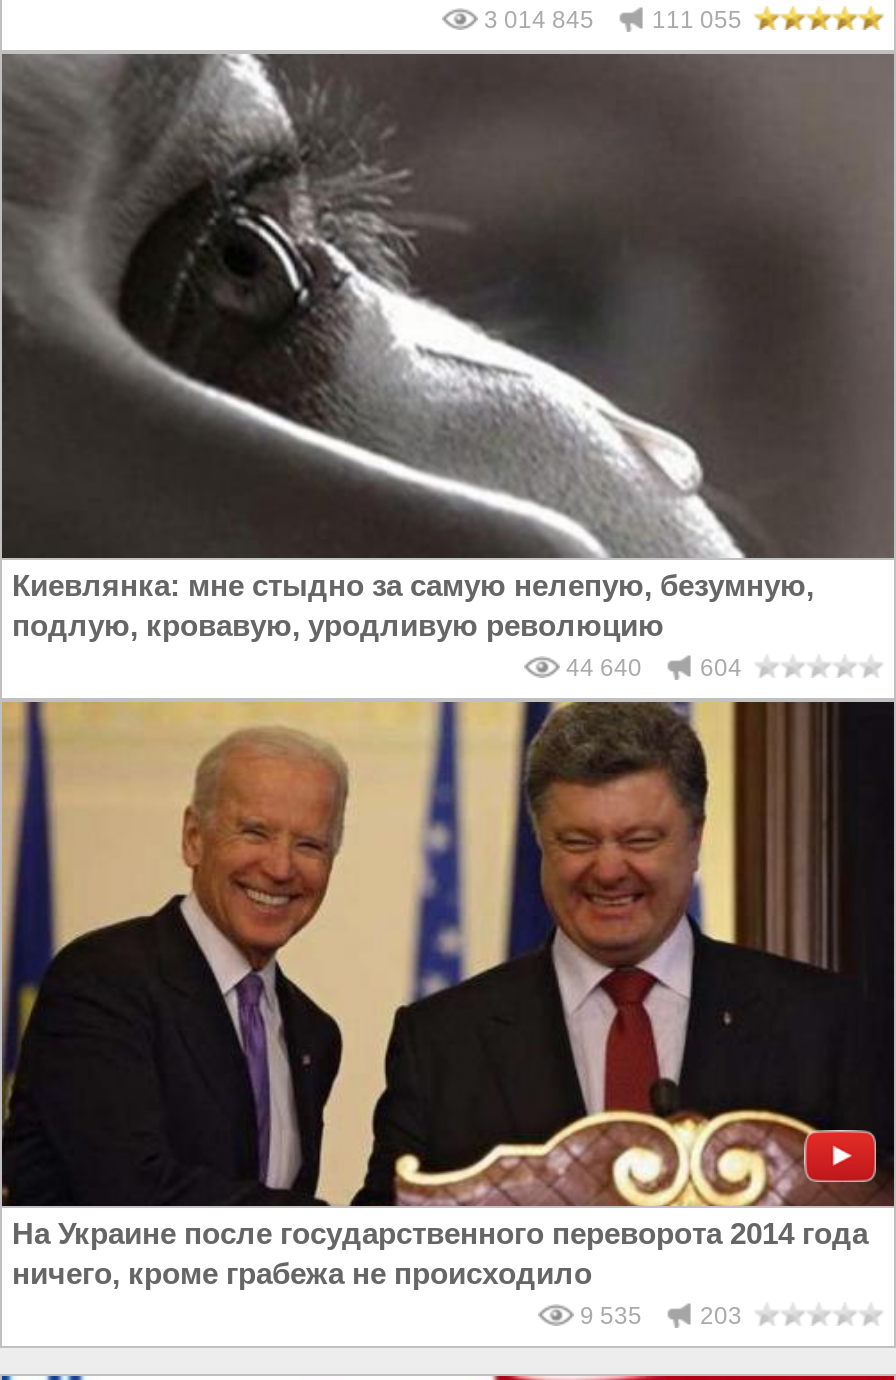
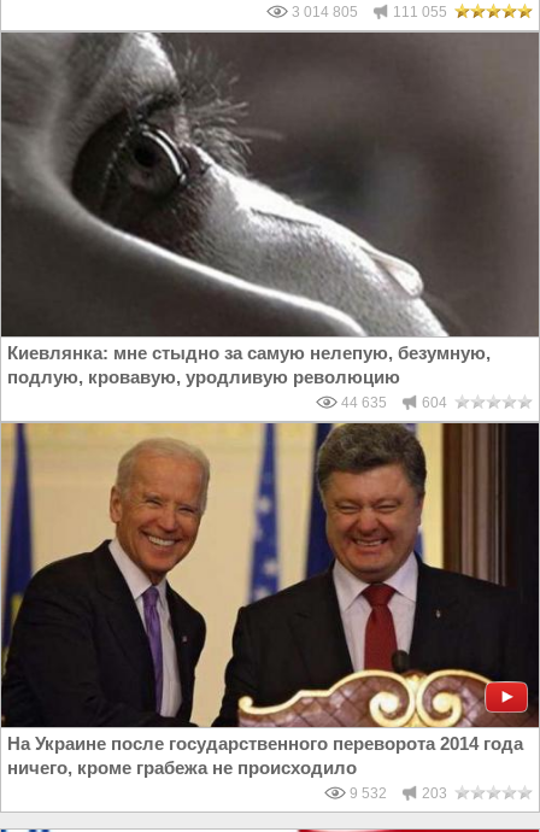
[478,7,742,35] 3 014 845 111 055 -> [288,4,447,21] 3 014 805 111 055
[560,655,742,683] 44 640 604 -> [337,395,447,412] 44 635 604
[574,1303,742,1331] 9 535 203 -> [346,785,447,802] 9 532 203

